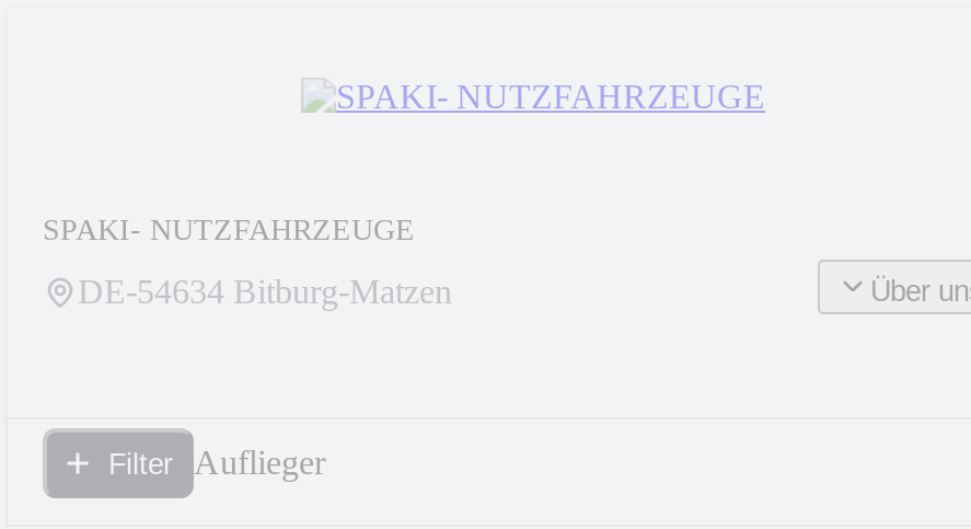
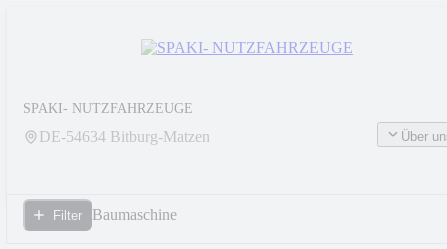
[194,444,325,481] Auflieger -> [92,206,177,223] Baumaschine

